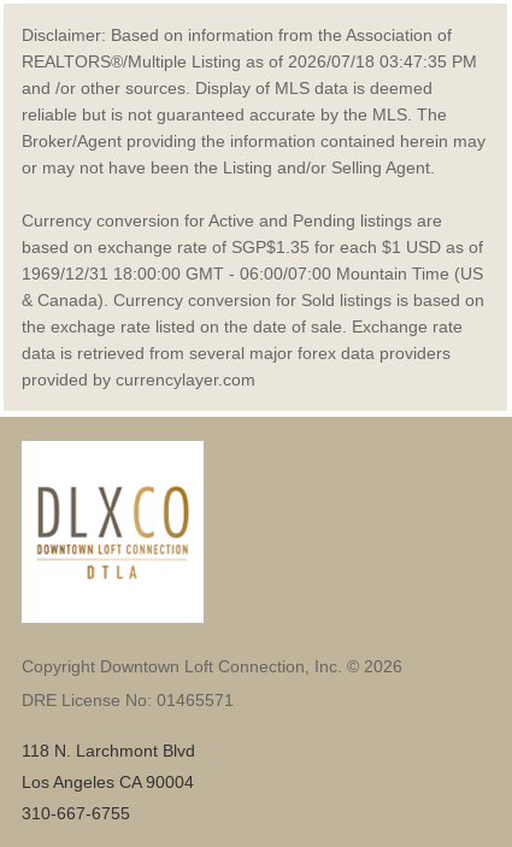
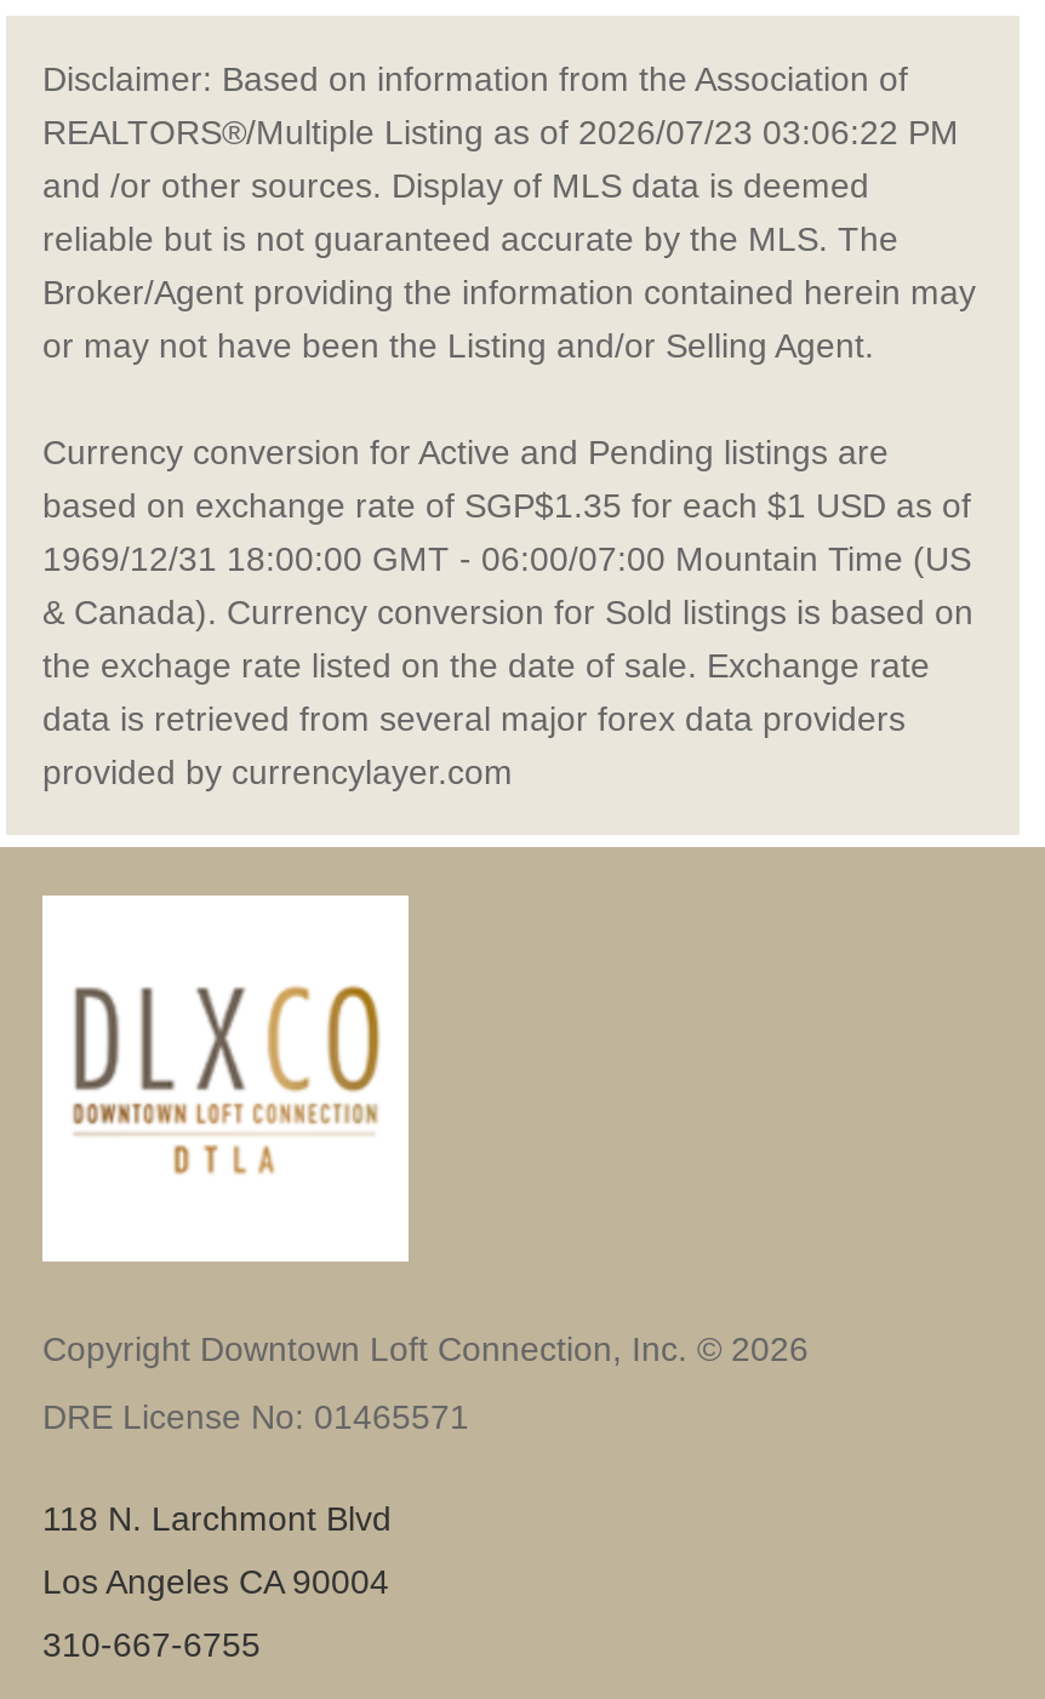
[22,52,477,72] REALTORS®/Multiple Listing as of 2026/07/18 03:47:35 PM -> [42,114,959,152] REALTORS®/Multiple Listing as of 2026/07/23 03:06:22 PM

